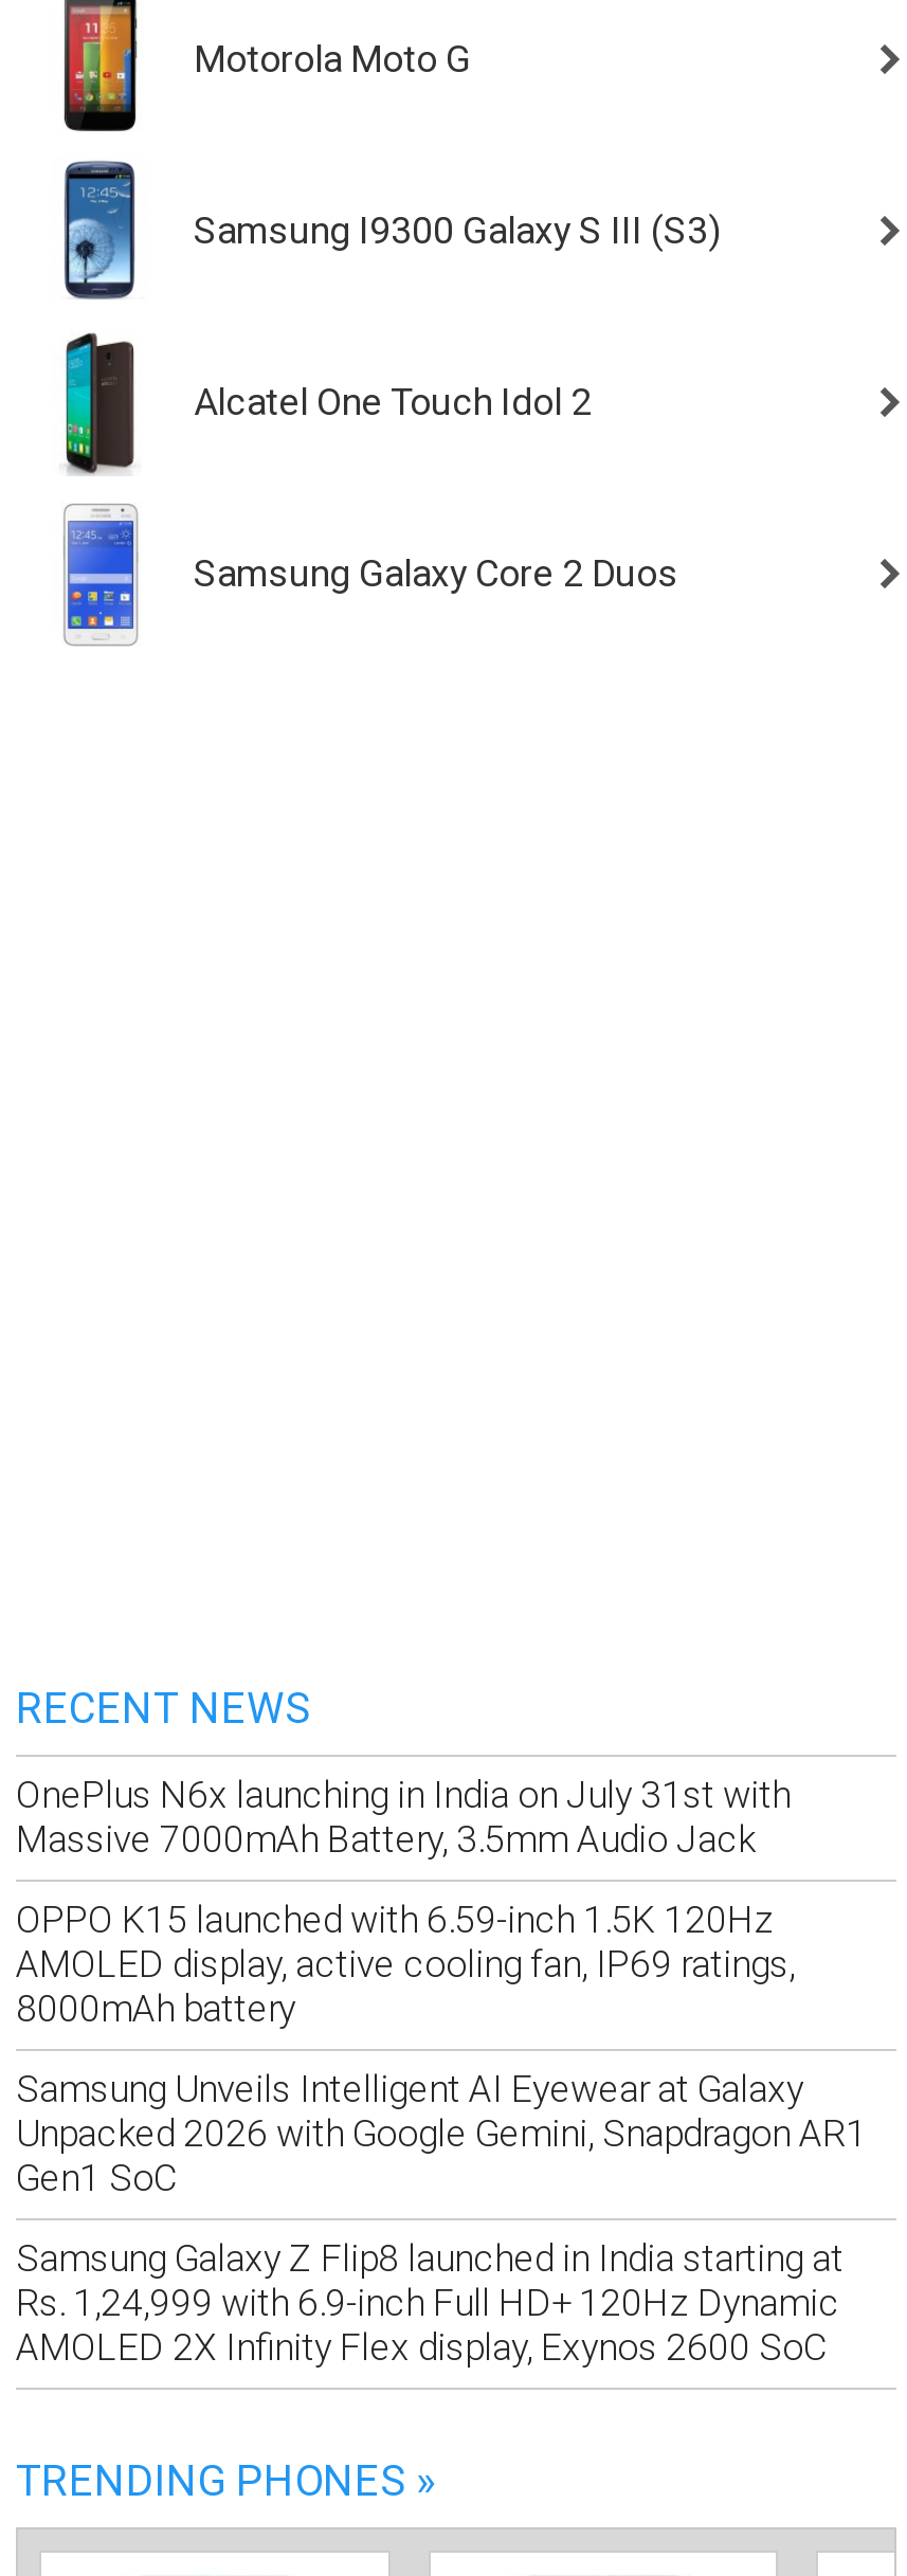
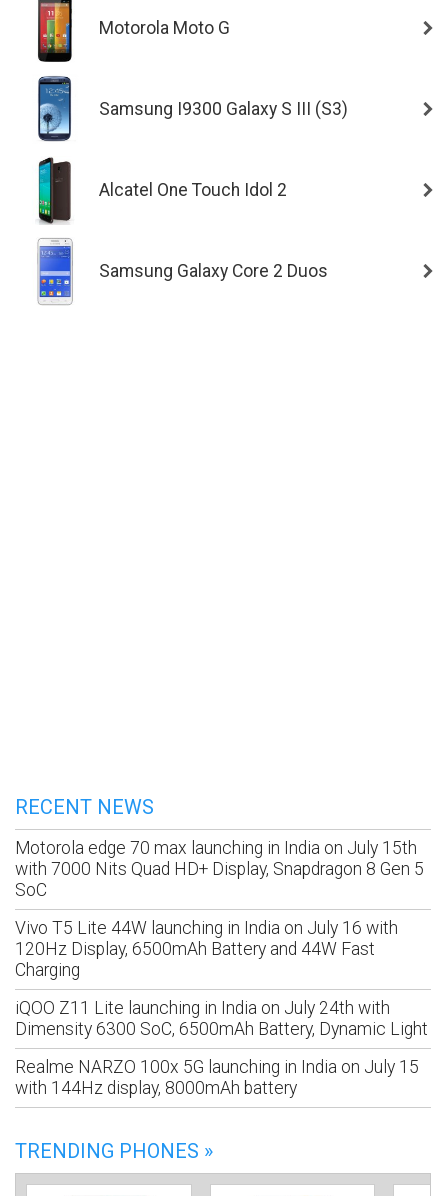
[16,1773,791,1860] OnePlus N6x launching in India on July 31st with | Massive 7000mAh Battery, 3.5mm Audio Jack -> [15,838,424,900] Motorola edge 70 max launching in India on July 15th | with 7000 Nits Quad HD+ Display, Snapdragon 8 Gen 5 | SoC
[16,1898,795,2029] OPPO K15 launched with 6.59-inch 1.5K 120Hz | AMOLED display, active cooling fan, IP69 ratings, | 8000mAh battery -> [15,918,398,980] Vivo T5 Lite 44W launching in India on July 16 with | 120Hz Display, 6500mAh Battery and 44W Fast | Charging
[16,2068,867,2199] Samsung Unveils Intelligent AI Eyewear at Galaxy | Unpacked 2026 with Google Gemini, Snapdragon AR1 | Gen1 SoC -> [15,998,428,1039] iQOO Z11 Lite launching in India on July 24th with | Dimensity 6300 SoC, 6500mAh Battery, Dynamic Light
[16,2237,843,2368] Samsung Galaxy Z Flip8 launched in India starting at | Rs. 1,24,999 with 6.9-inch Full HD+ 120Hz Dynamic | AMOLED 2X Infinity Flex display, Exynos 2600 SoC -> [15,1057,419,1098] Realme NARZO 100x 5G launching in India on July 15 | with 144Hz display, 8000mAh battery

